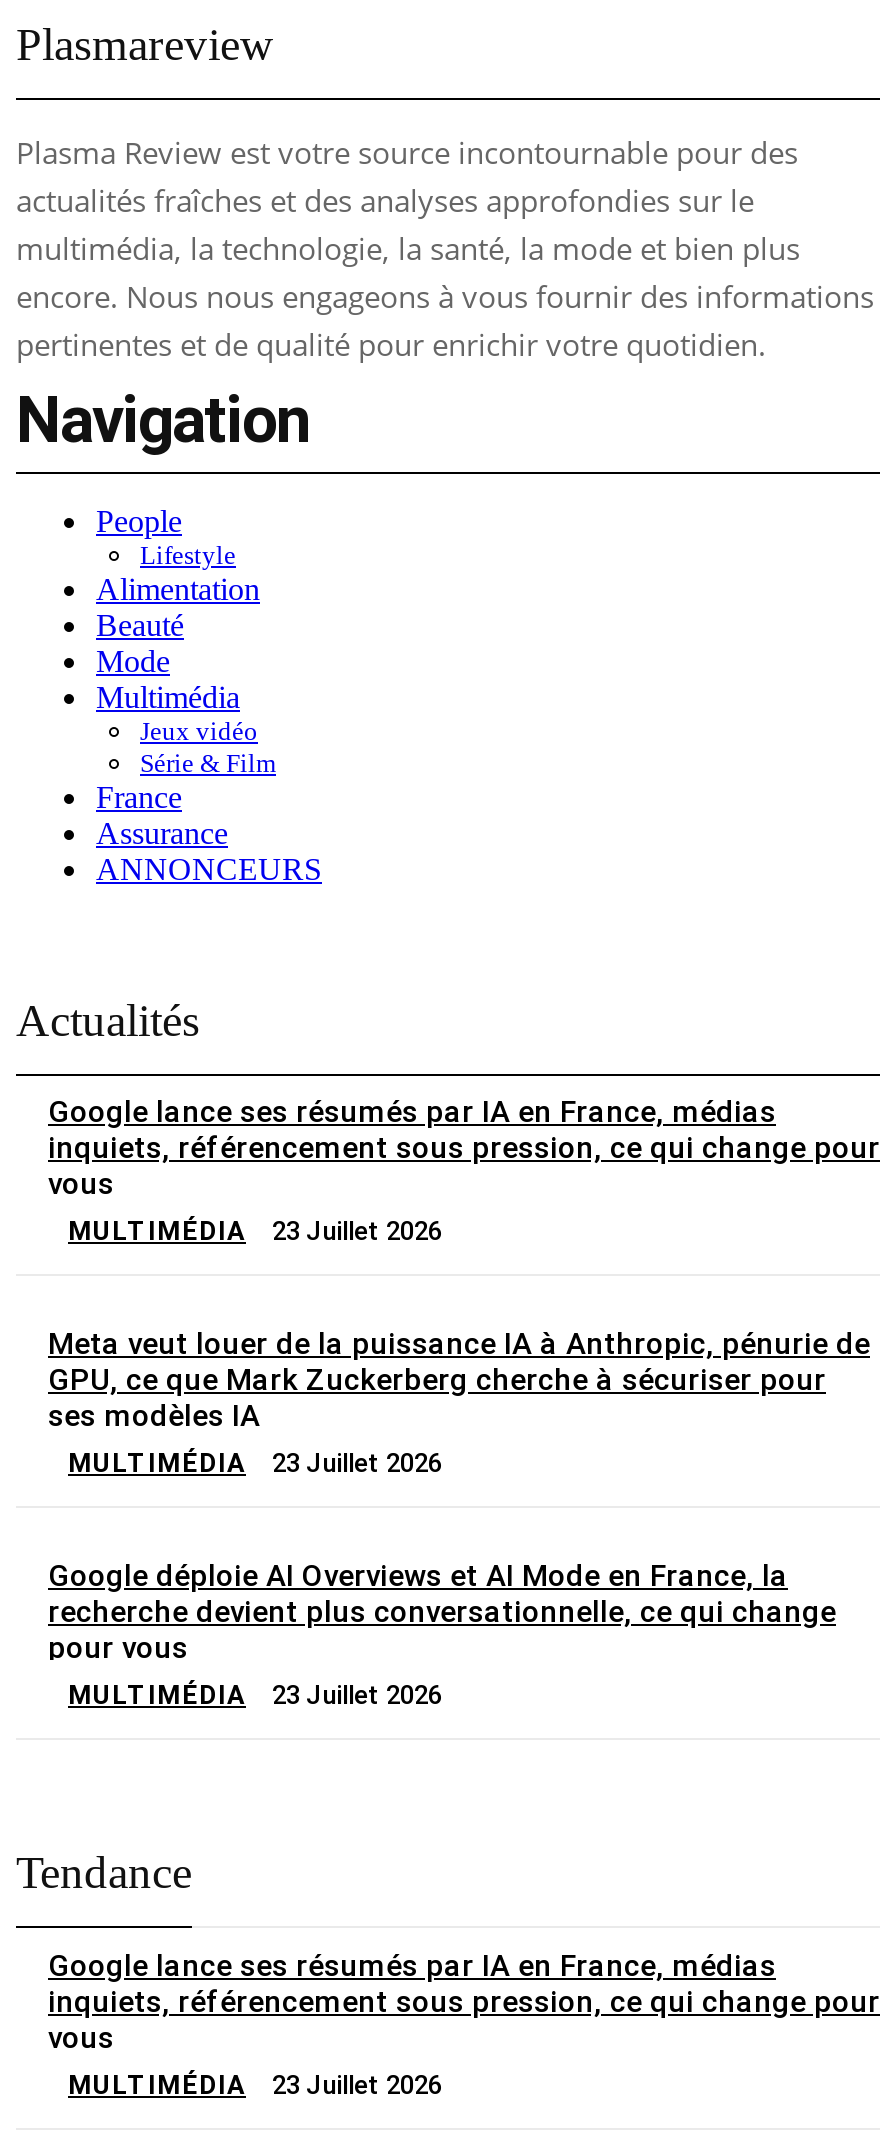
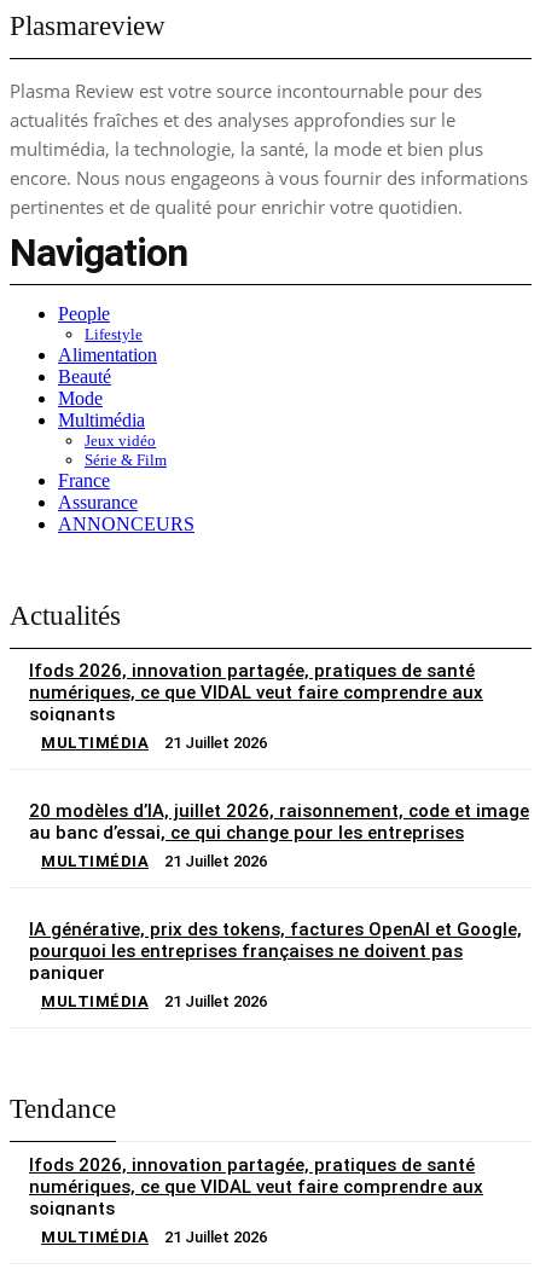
[48,1095,880,1203] Google lance ses résumés par IA en France, médias | inquiets, référencement sous pression, ce qui change pour | vous -> [29,660,483,726] Ifods 2026, innovation partagée, pratiques de santé | numériques, ce que VIDAL veut faire comprendre aux | soignants
[68,1217,442,1247] MULTIMÉDIA 23 Juillet 2026 -> [41,734,267,752] MULTIMÉDIA 21 Juillet 2026
[48,1327,870,1435] Meta veut louer de la puissance IA à Anthropic, pénurie de | GPU, ce que Mark Zuckerberg cherche à sécuriser pour | ses modèles IA -> [29,800,529,844] 20 modèles d’IA, juillet 2026, raisonnement, code et image | au banc d’essai, ce qui change pour les entreprises
[68,1449,442,1479] MULTIMÉDIA 23 Juillet 2026 -> [41,852,267,871] MULTIMÉDIA 21 Juillet 2026
[48,1559,836,1667] Google déploie AI Overviews et AI Mode en France, la | recherche devient plus conversationnelle, ce qui change | pour vous -> [29,919,522,984] IA générative, prix des tokens, factures OpenAI et Google, | pourquoi les entreprises françaises ne doivent pas | paniquer
[68,1681,442,1711] MULTIMÉDIA 23 Juillet 2026 -> [41,993,267,1011] MULTIMÉDIA 21 Juillet 2026
[48,1949,880,2057] Google lance ses résumés par IA en France, médias | inquiets, référencement sous pression, ce qui change pour | vous -> [29,1155,483,1220] Ifods 2026, innovation partagée, pratiques de santé | numériques, ce que VIDAL veut faire comprendre aux | soignants
[68,2071,442,2101] MULTIMÉDIA 23 Juillet 2026 -> [41,1228,267,1246] MULTIMÉDIA 21 Juillet 2026

